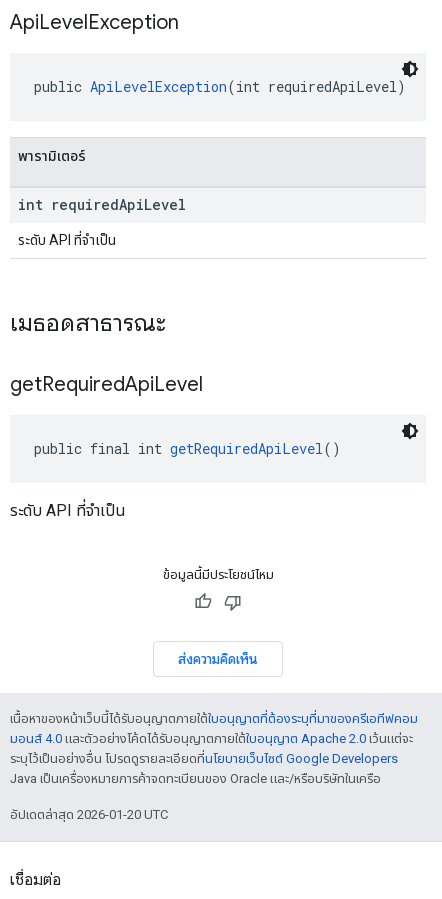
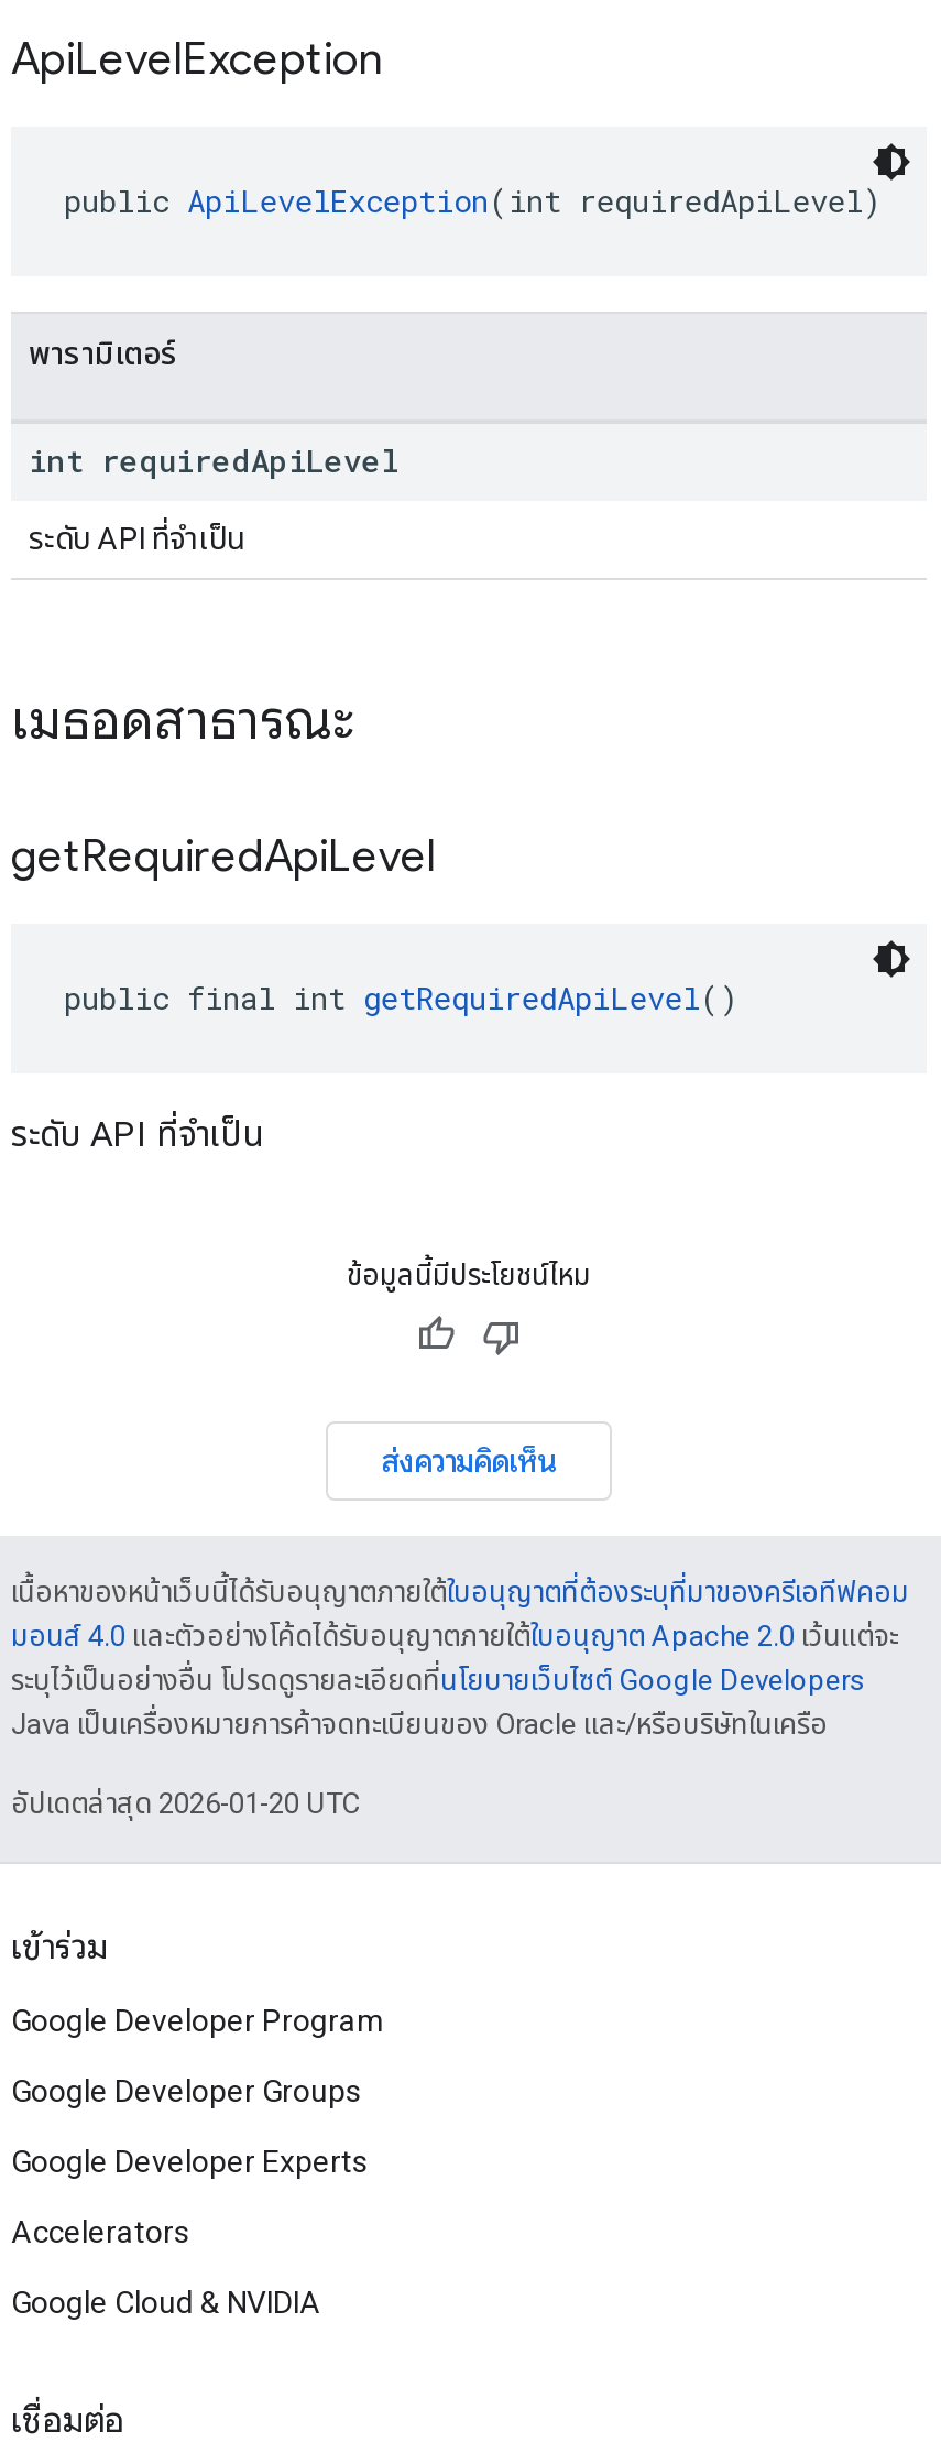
none -> [11,1926,385,2320] เข้าร่วม | Google Developer Program | Google Developer Groups | Google Developer Experts | Accelerators | Google Cloud & NVIDIA

